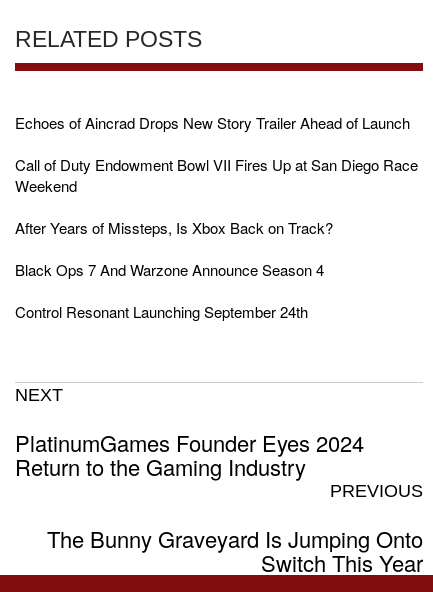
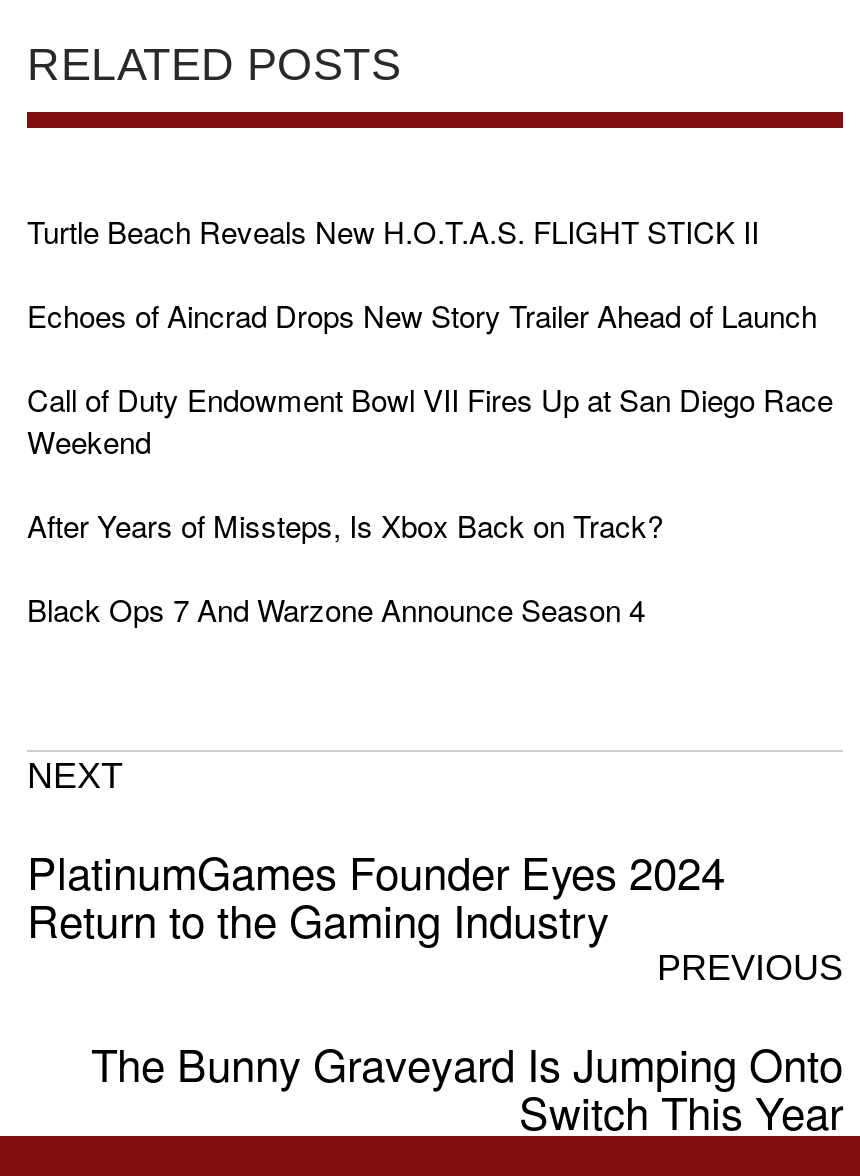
none -> [27,209,759,251] Turtle Beach Reveals New H.O.T.A.S. FLIGHT STICK II
moved [15,112,418,280] -> [27,293,833,629]: Echoes of Aincrad Drops New Story Trailer Ahead of Launch | Call of Duty Endowment Bowl VII Fires Up at San Diego Race | Weekend | After Years of Missteps, Is Xbox Back on Track? | Black Ops 7 And Warzone Announce Season 4
[15,301,308,322] Control Resonant Launching September 24th -> none

